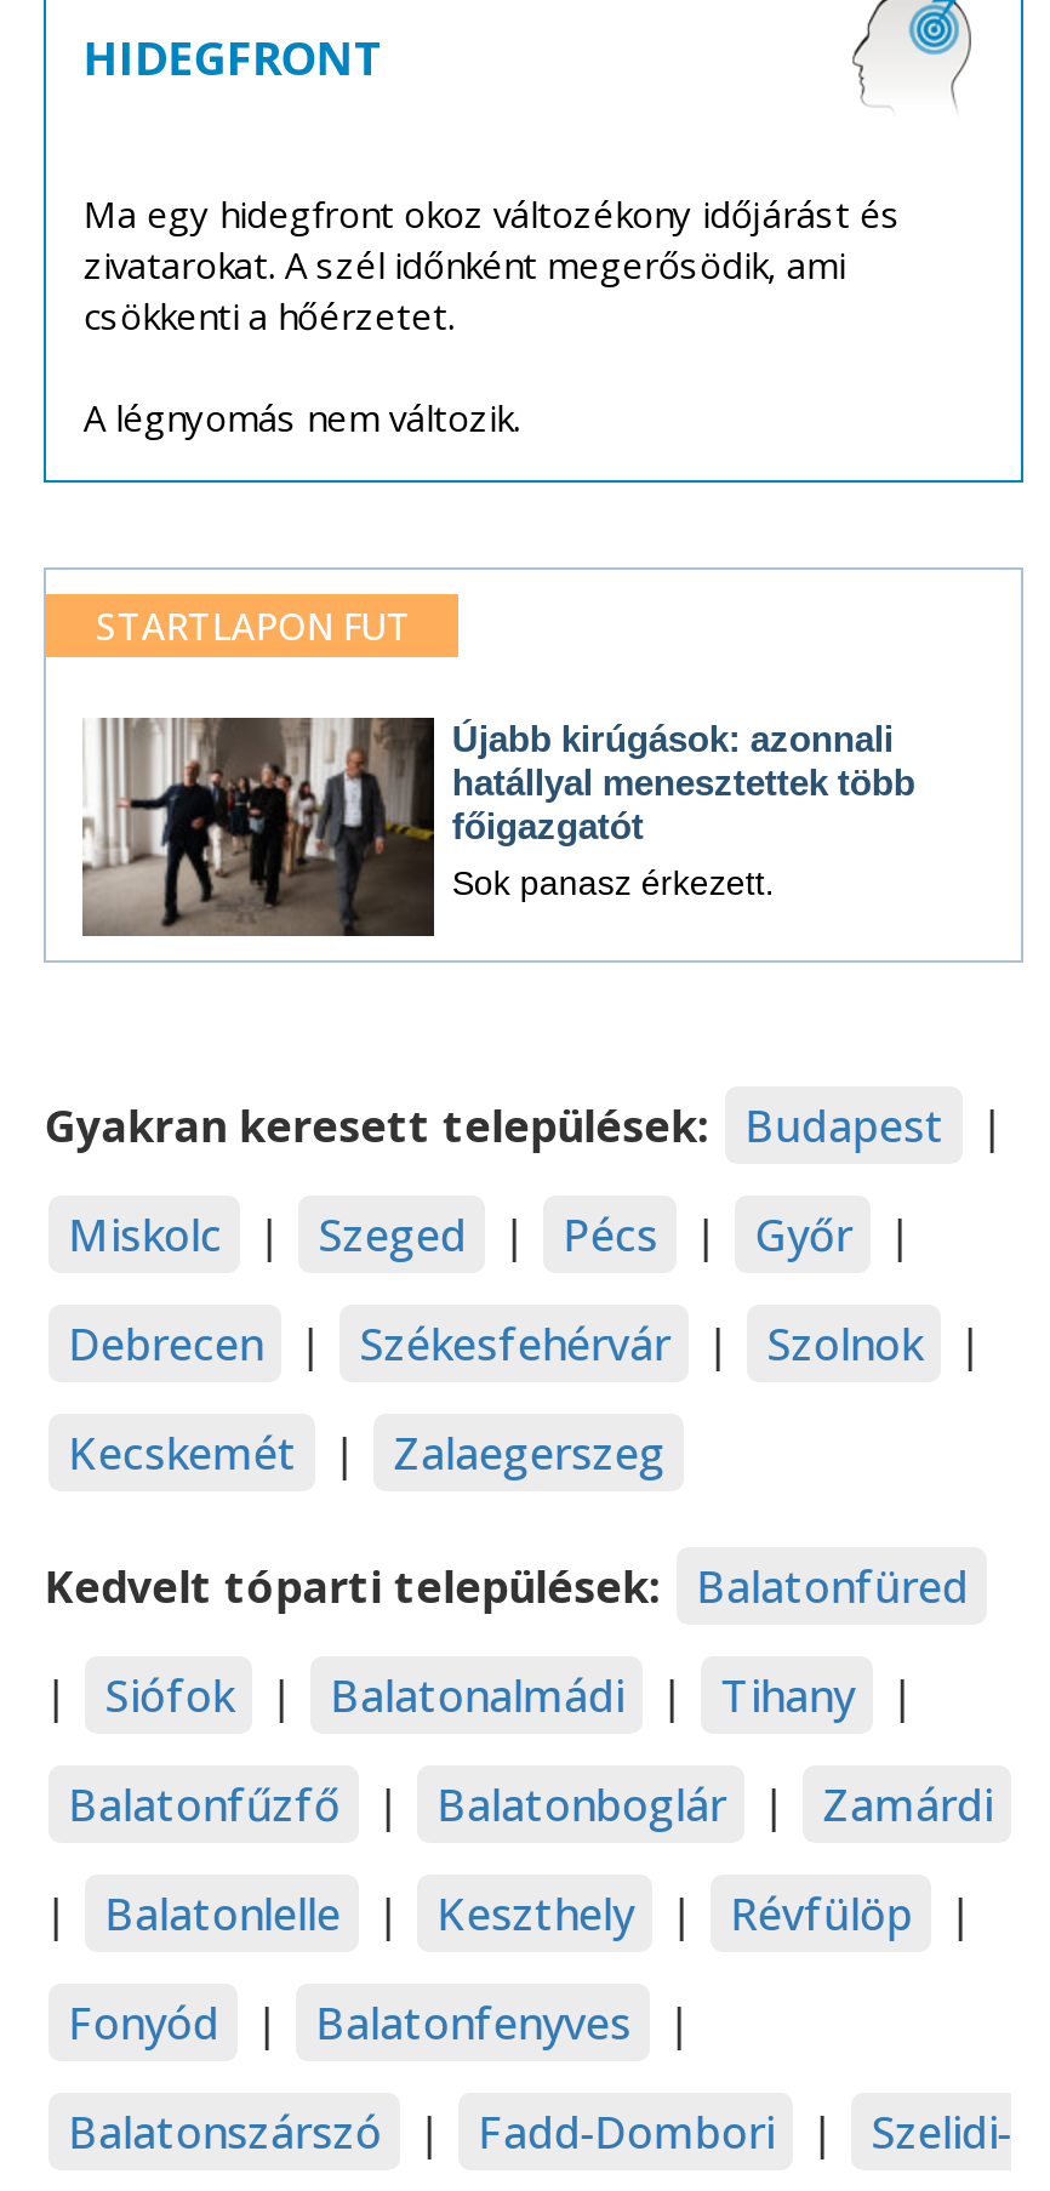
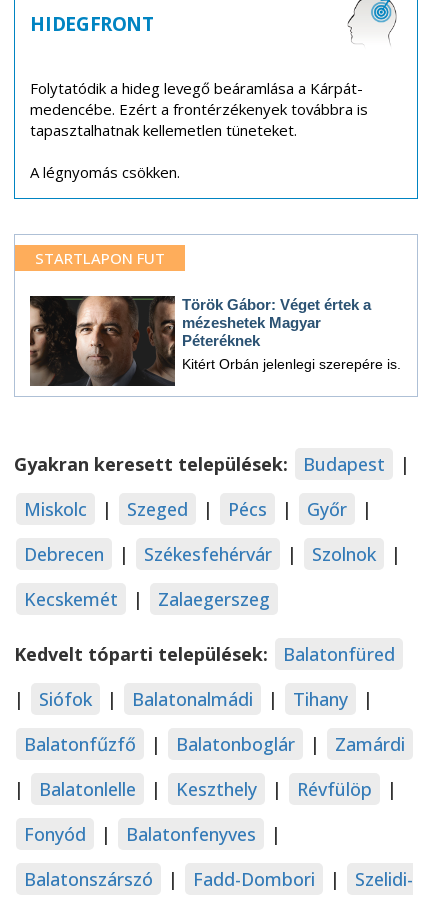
[83,190,901,340] Ma egy hidegfront okoz változékony időjárást és | zivatarokat. A szél időnként megerősödik, ami | csökkenti a hőérzetet. -> [30,78,368,140] Folytatódik a hideg levegő beáramlása a Kárpát- | medencébe. Ezért a frontérzékenyek továbbra is | tapasztalhatnak kellemetlen tüneteket.
[83,393,520,442] A légnyomás nem változik. -> [30,162,180,182] A légnyomás csökken.
[82,715,915,938] [image] | Újabb kirúgások: azonnali | hatállyal menesztettek több | főigazgatót | Sok panasz érkezett. -> [29,295,401,387] [image] | Török Gábor: Véget értek a | mézeshetek Magyar | Péteréknek | Kitért Orbán jelenlegi szerepére is.

